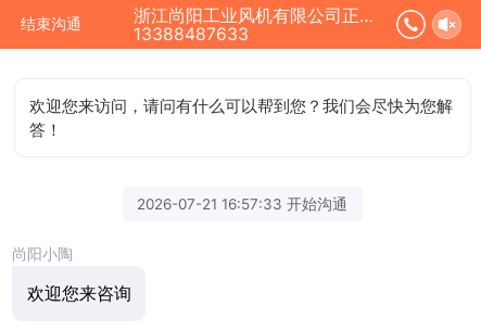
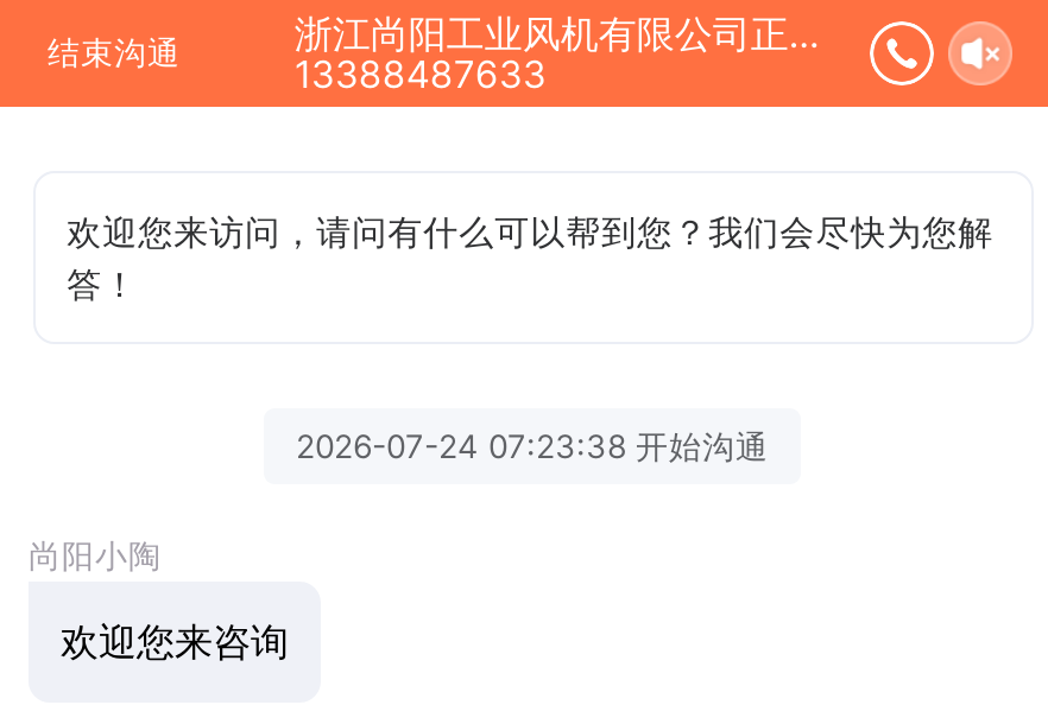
[137,195,347,213] 2026-07-21 16:57:33 开始沟通 -> [296,427,769,465] 2026-07-24 07:23:38 开始沟通

